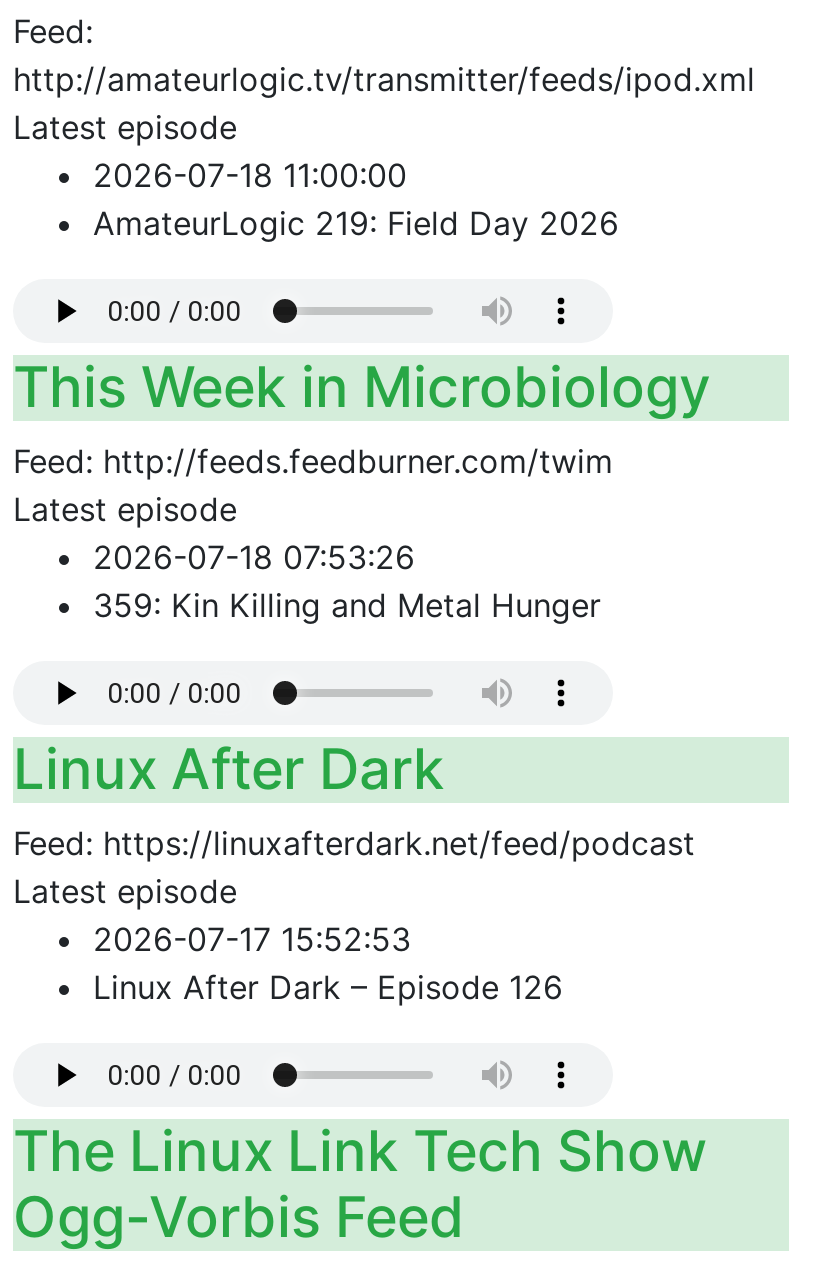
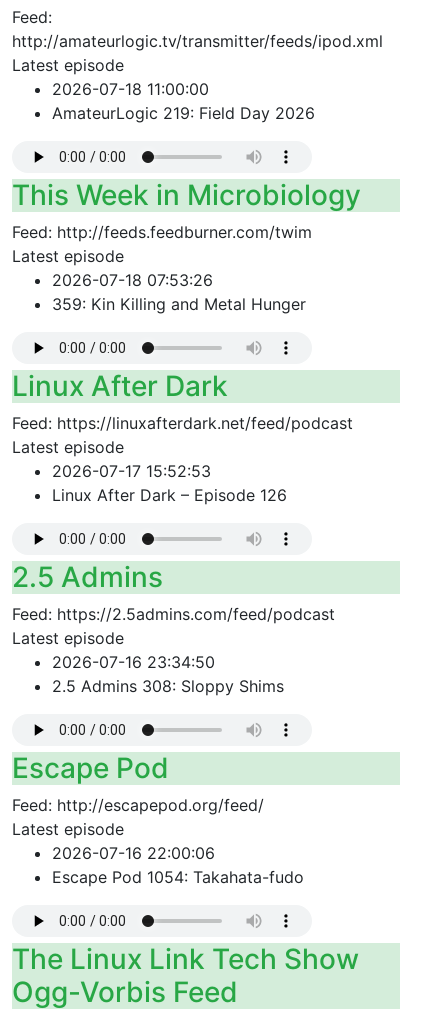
none -> [12,560,335,887] 2.5 Admins | Feed: https://2.5admins.com/feed/podcast | Latest episode | 2026-07-16 23:34:50 | 2.5 Admins 308: Sloppy Shims | Escape Pod | Feed: http://escapepod.org/feed/ | Latest episode | 2026-07-16 22:00:06 | Escape Pod 1054: Takahata-fudo

